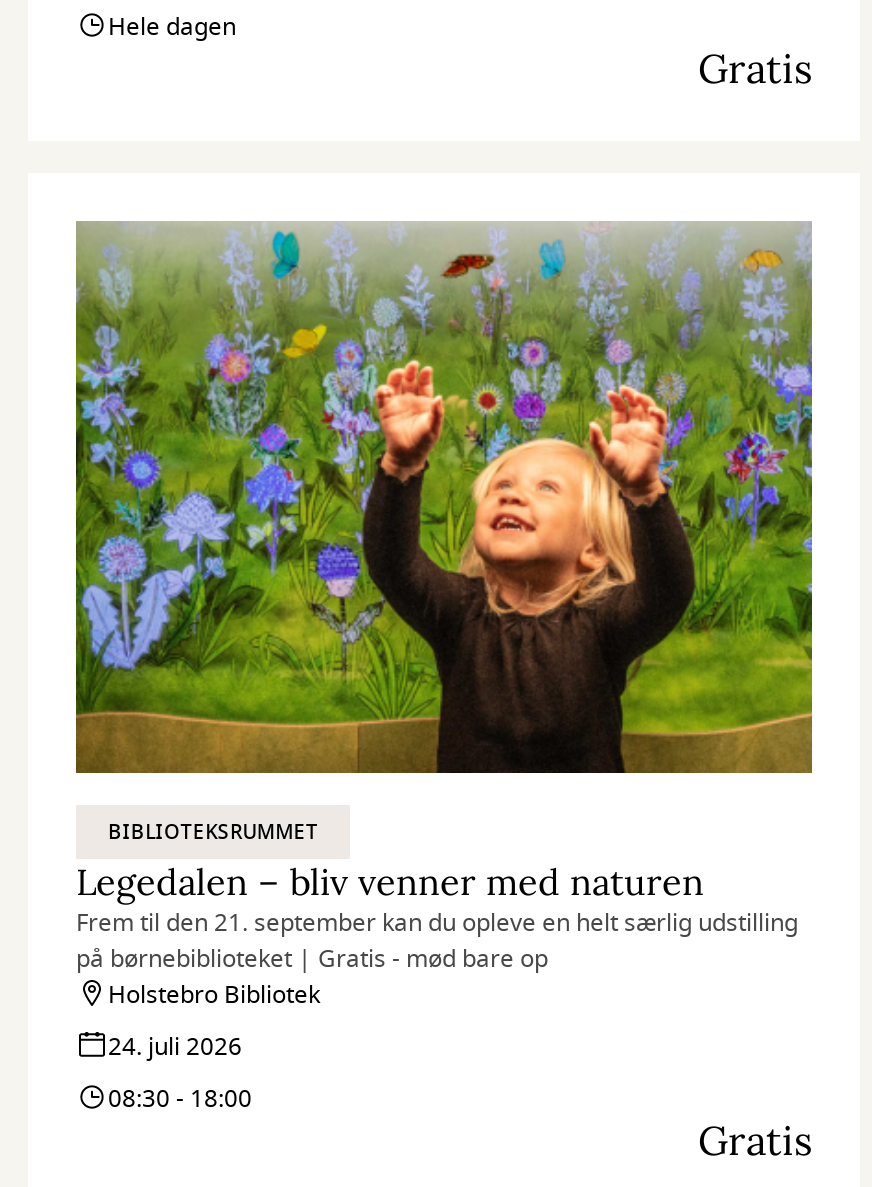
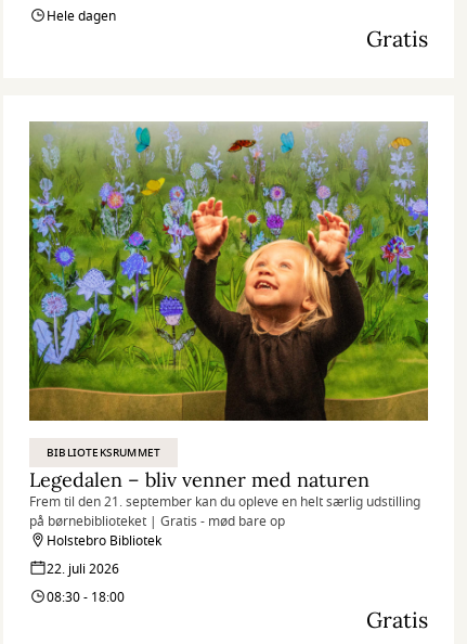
[108,1029,242,1065] 24. juli 2026 -> [47,559,119,579] 22. juli 2026

